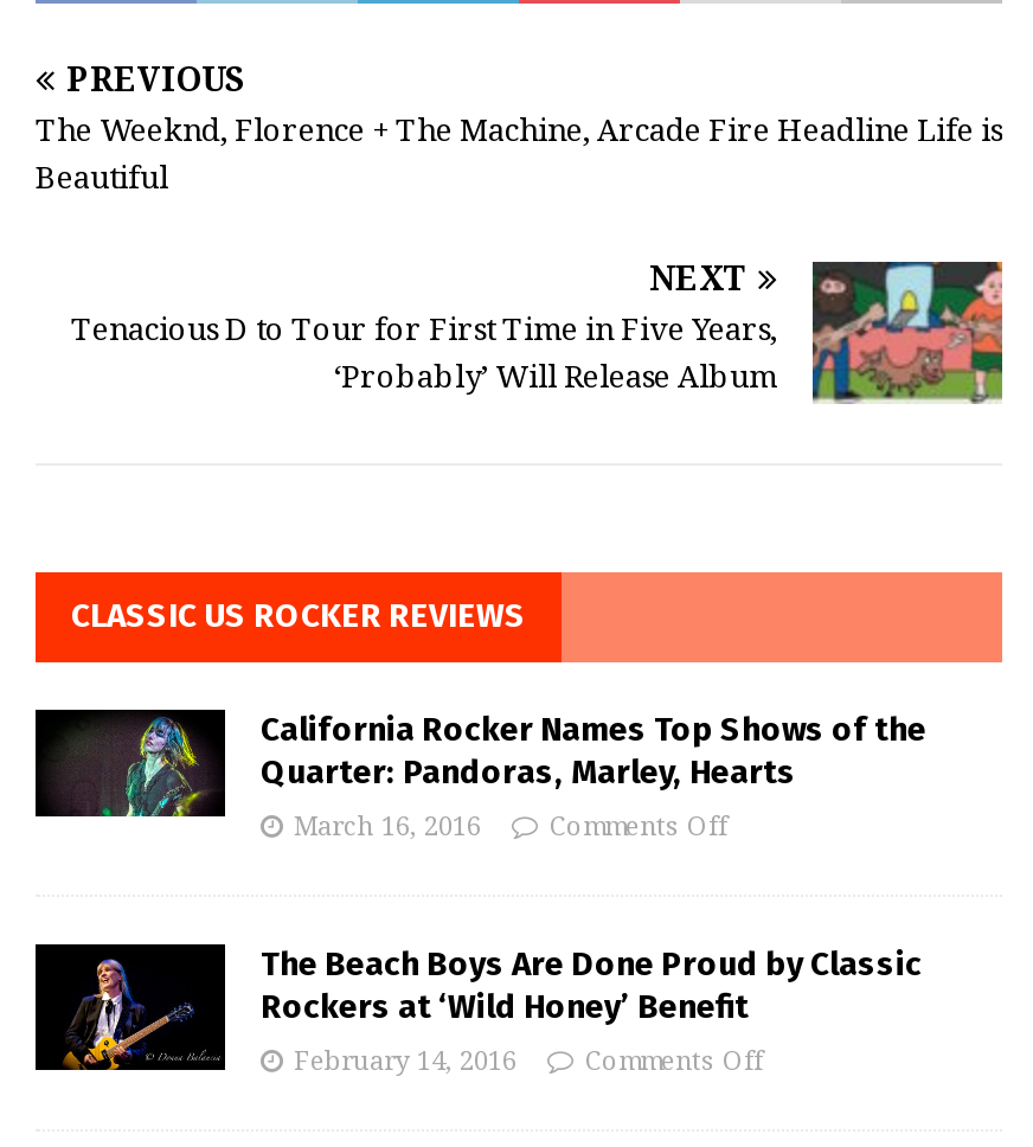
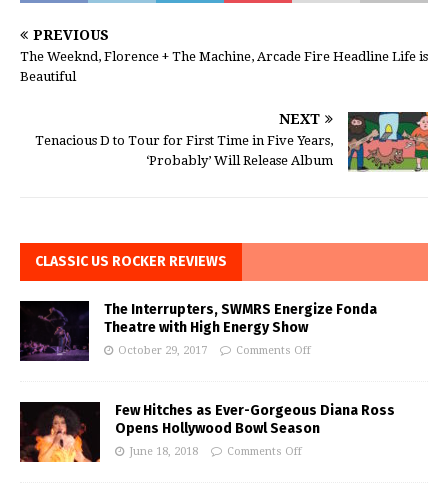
[36,710,926,847] [image] | California Rocker Names Top Shows of the | Quarter: Pandoras, Marley, Hearts -> [19,301,377,362] [image] | The Interrupters, SWMRS Energize Fonda | Theatre with High Energy Show
[294,812,481,842] March 16, 2016 -> [118,344,207,357] October 29, 2017
[36,944,922,1087] [image] | The Beach Boys Are Done Proud by Classic | Rockers at ‘Wild Honey’ Benefit -> [19,402,395,463] [image] | Few Hitches as Ever-Gorgeous Diana Ross | Opens Hollywood Bowl Season
[294,1046,516,1077] February 14, 2016 -> [129,445,198,458] June 18, 2018

